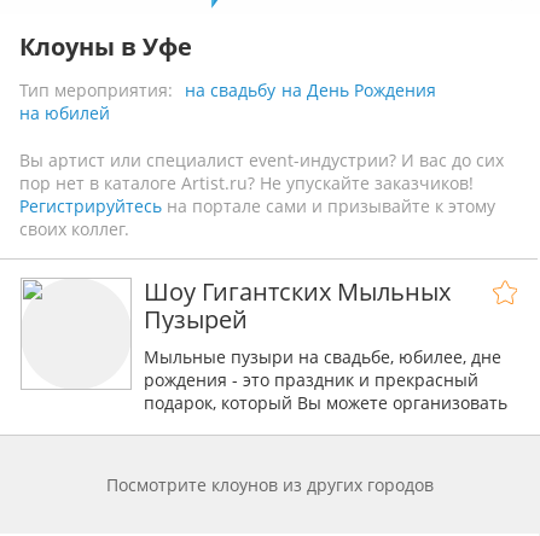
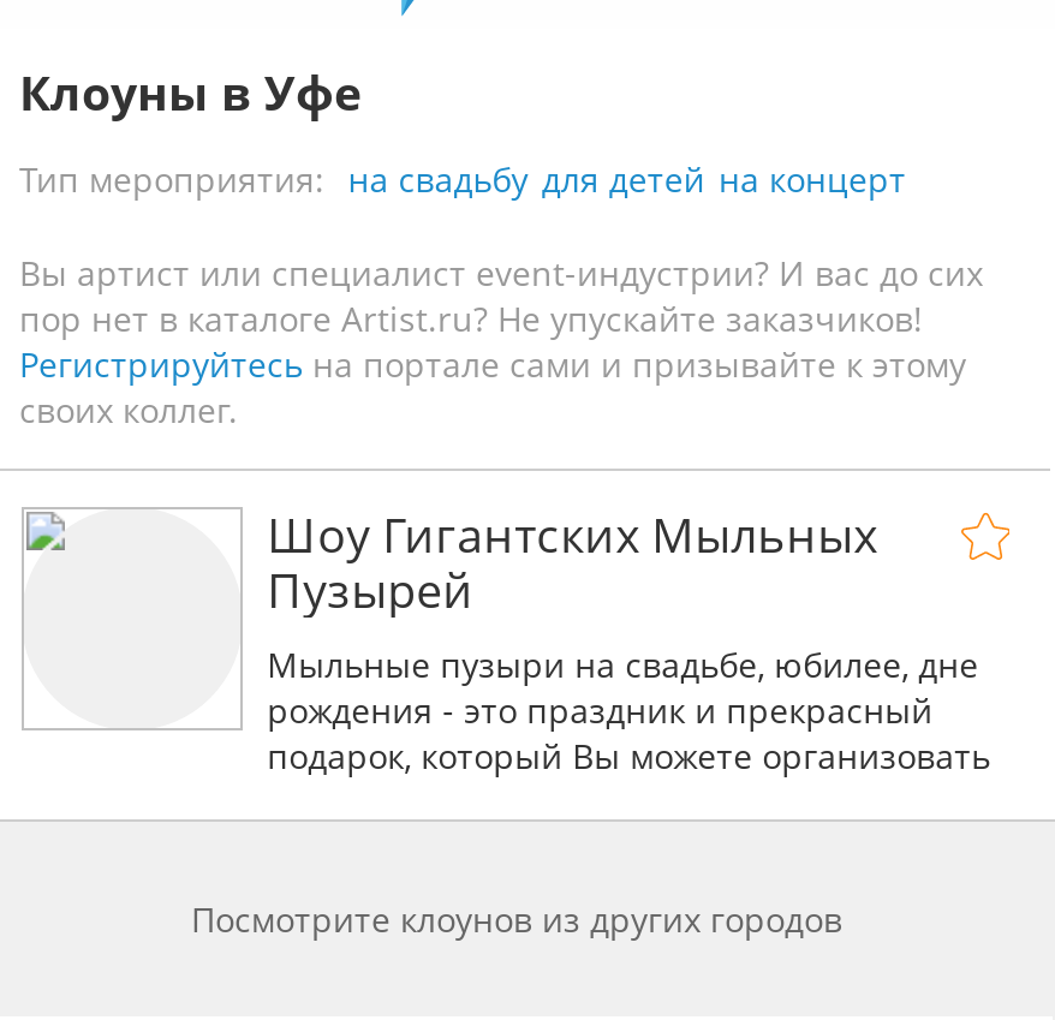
[19,79,437,125] Тип мероприятия: на свадьбу на День Рождения | на юбилей -> [19,157,906,203] Тип мероприятия: на свадьбу для детей на концерт

